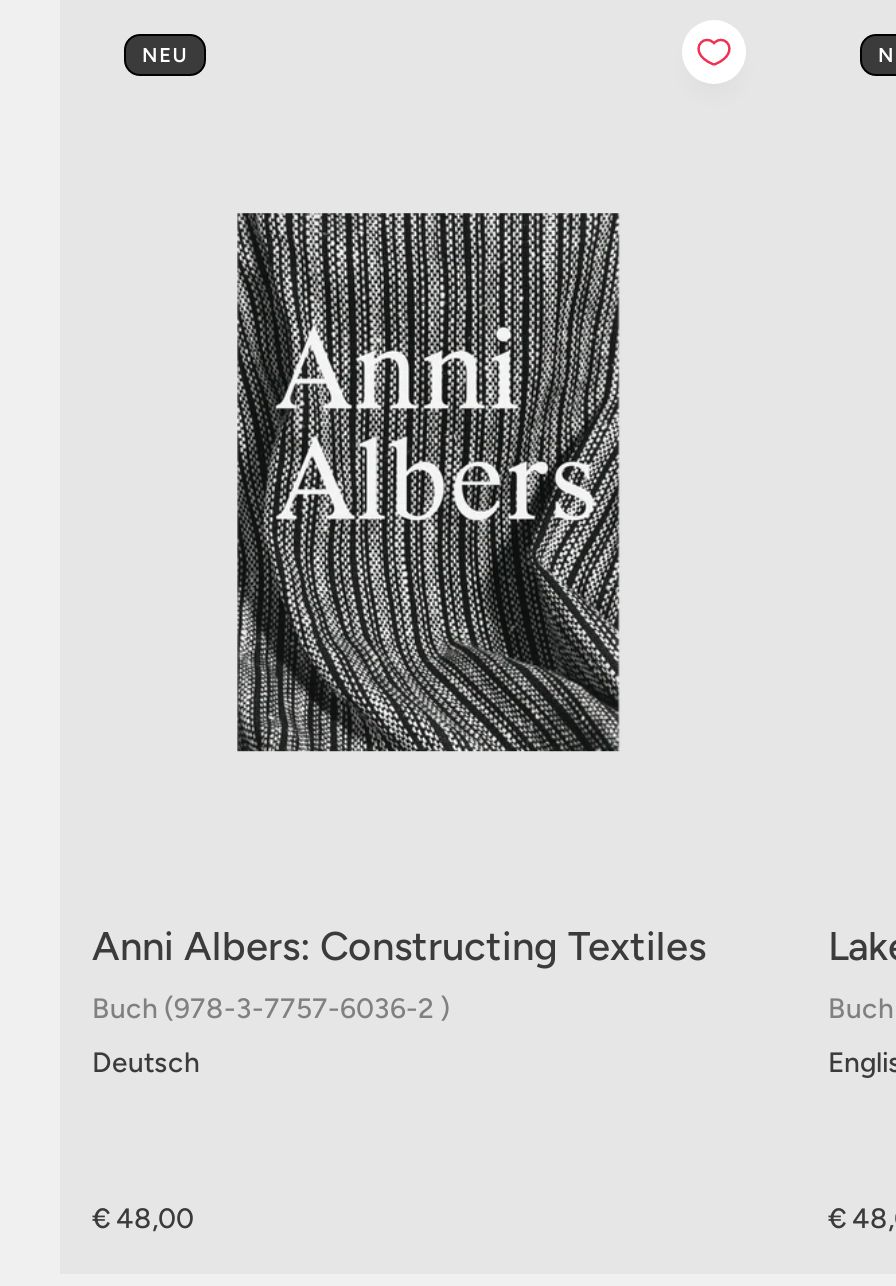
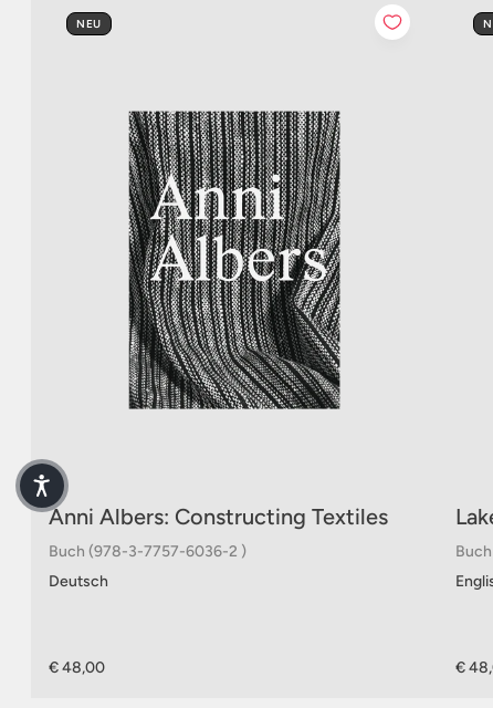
none -> [14,459,69,512] [image]

